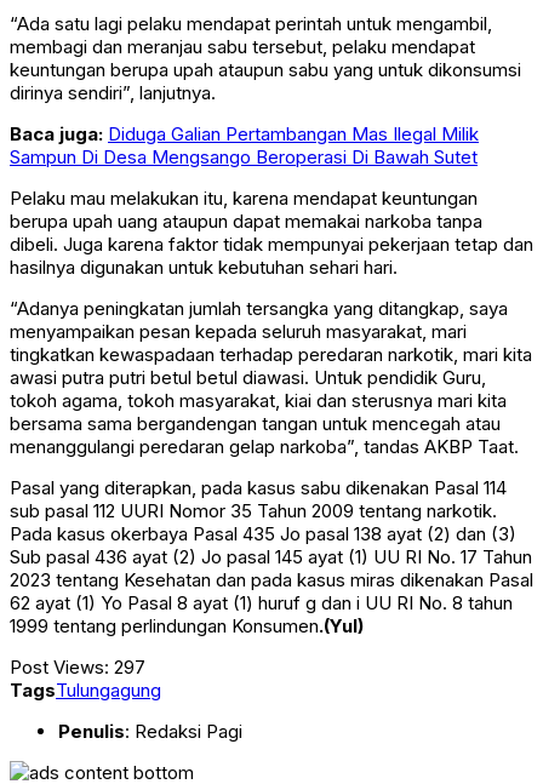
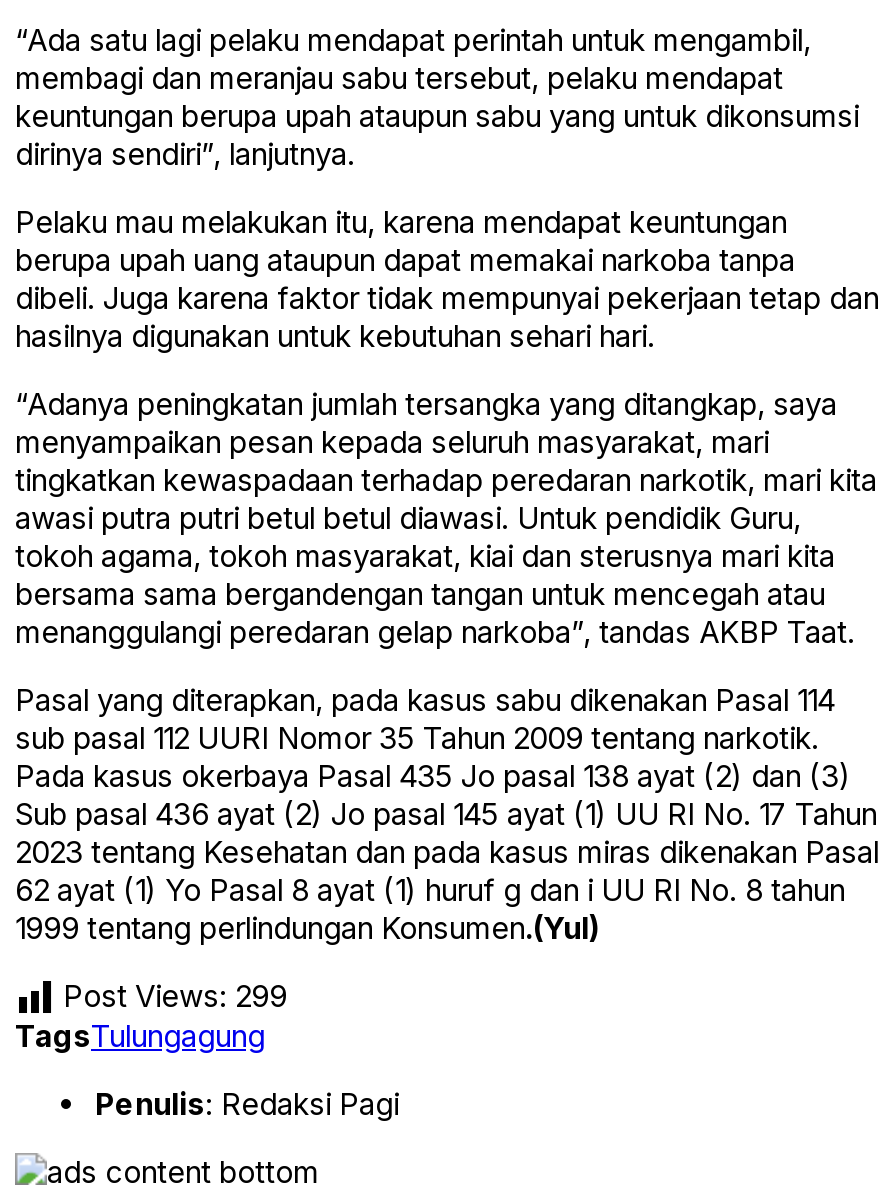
[10,123,479,169] Baca juga: Diduga Galian Pertambangan Mas Ilegal Milik | Sampun Di Desa Mengsango Beroperasi Di Bawah Sutet -> none
[10,656,145,679] Post Views: 297 -> [63,977,287,1015] Post Views: 299

